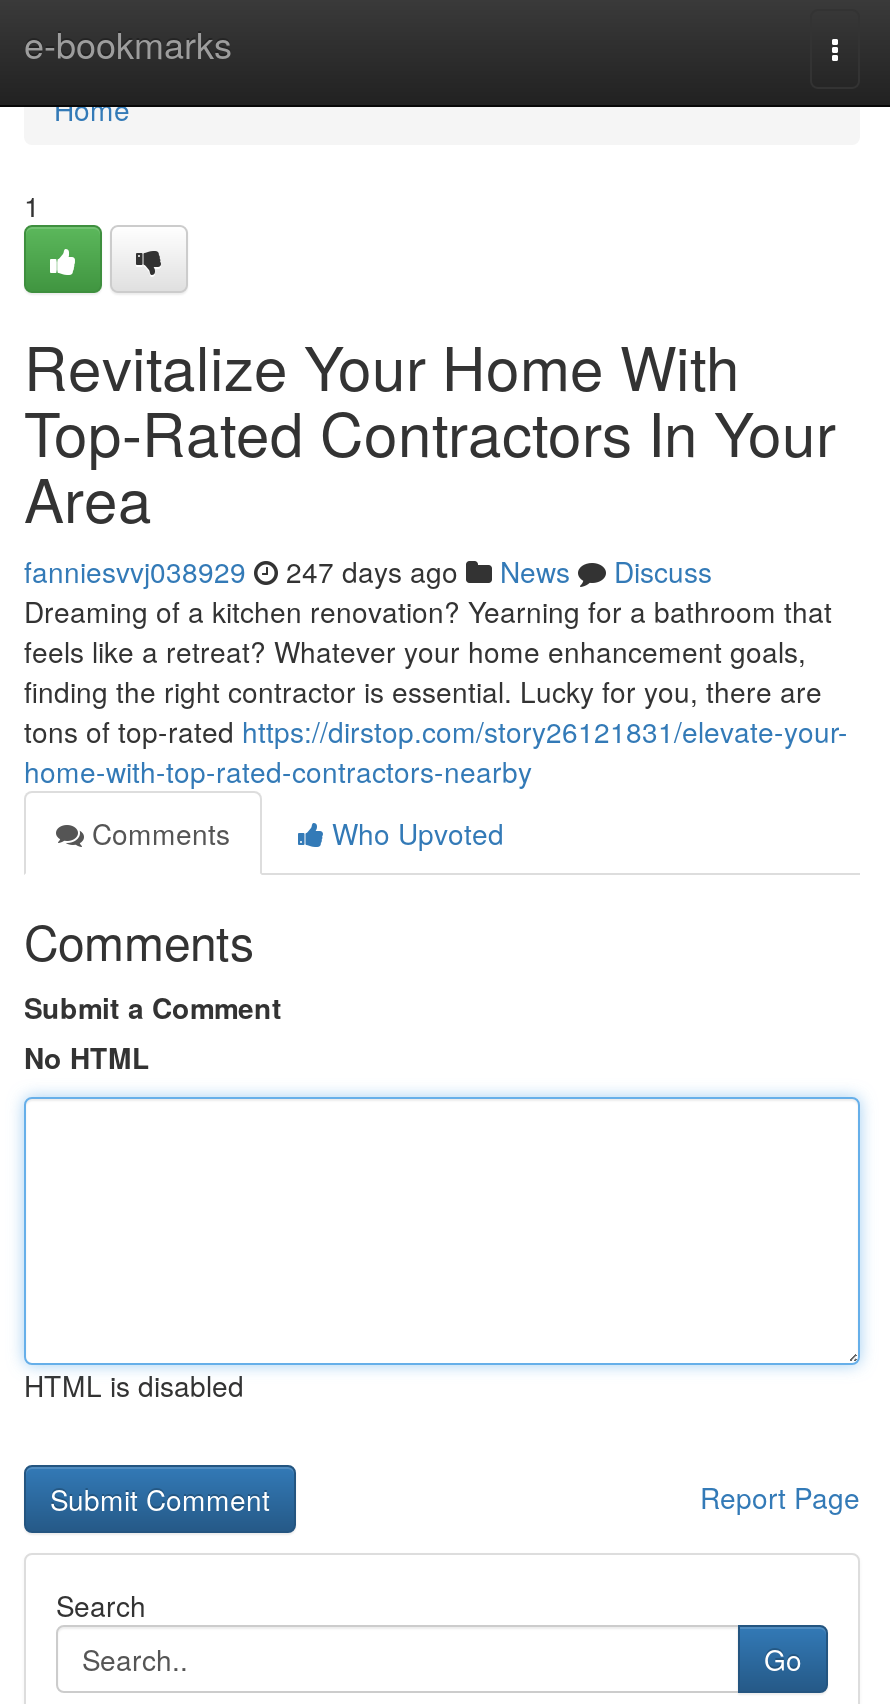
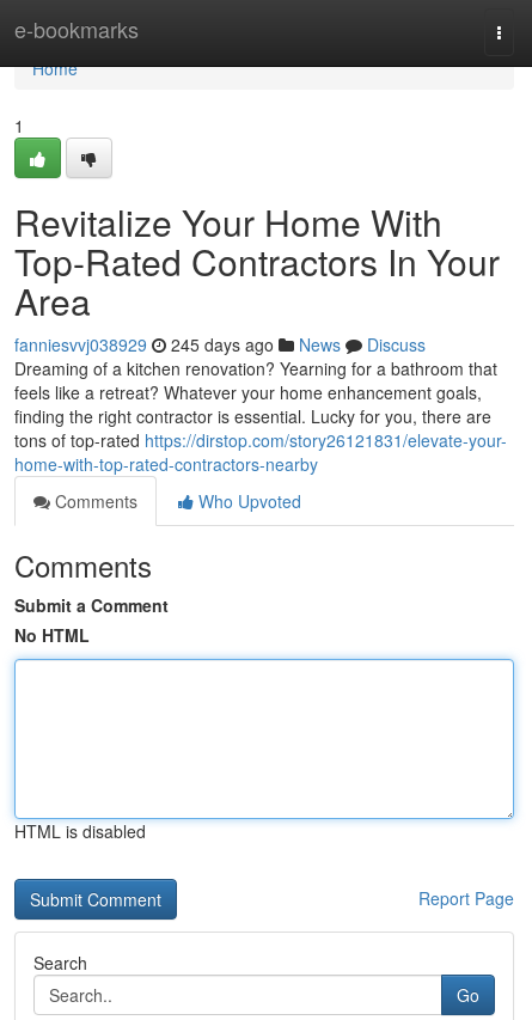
[24,551,712,591] fanniesvvj038929 247 days ago News Discuss -> [14,332,426,356] fanniesvvj038929 245 days ago News Discuss

